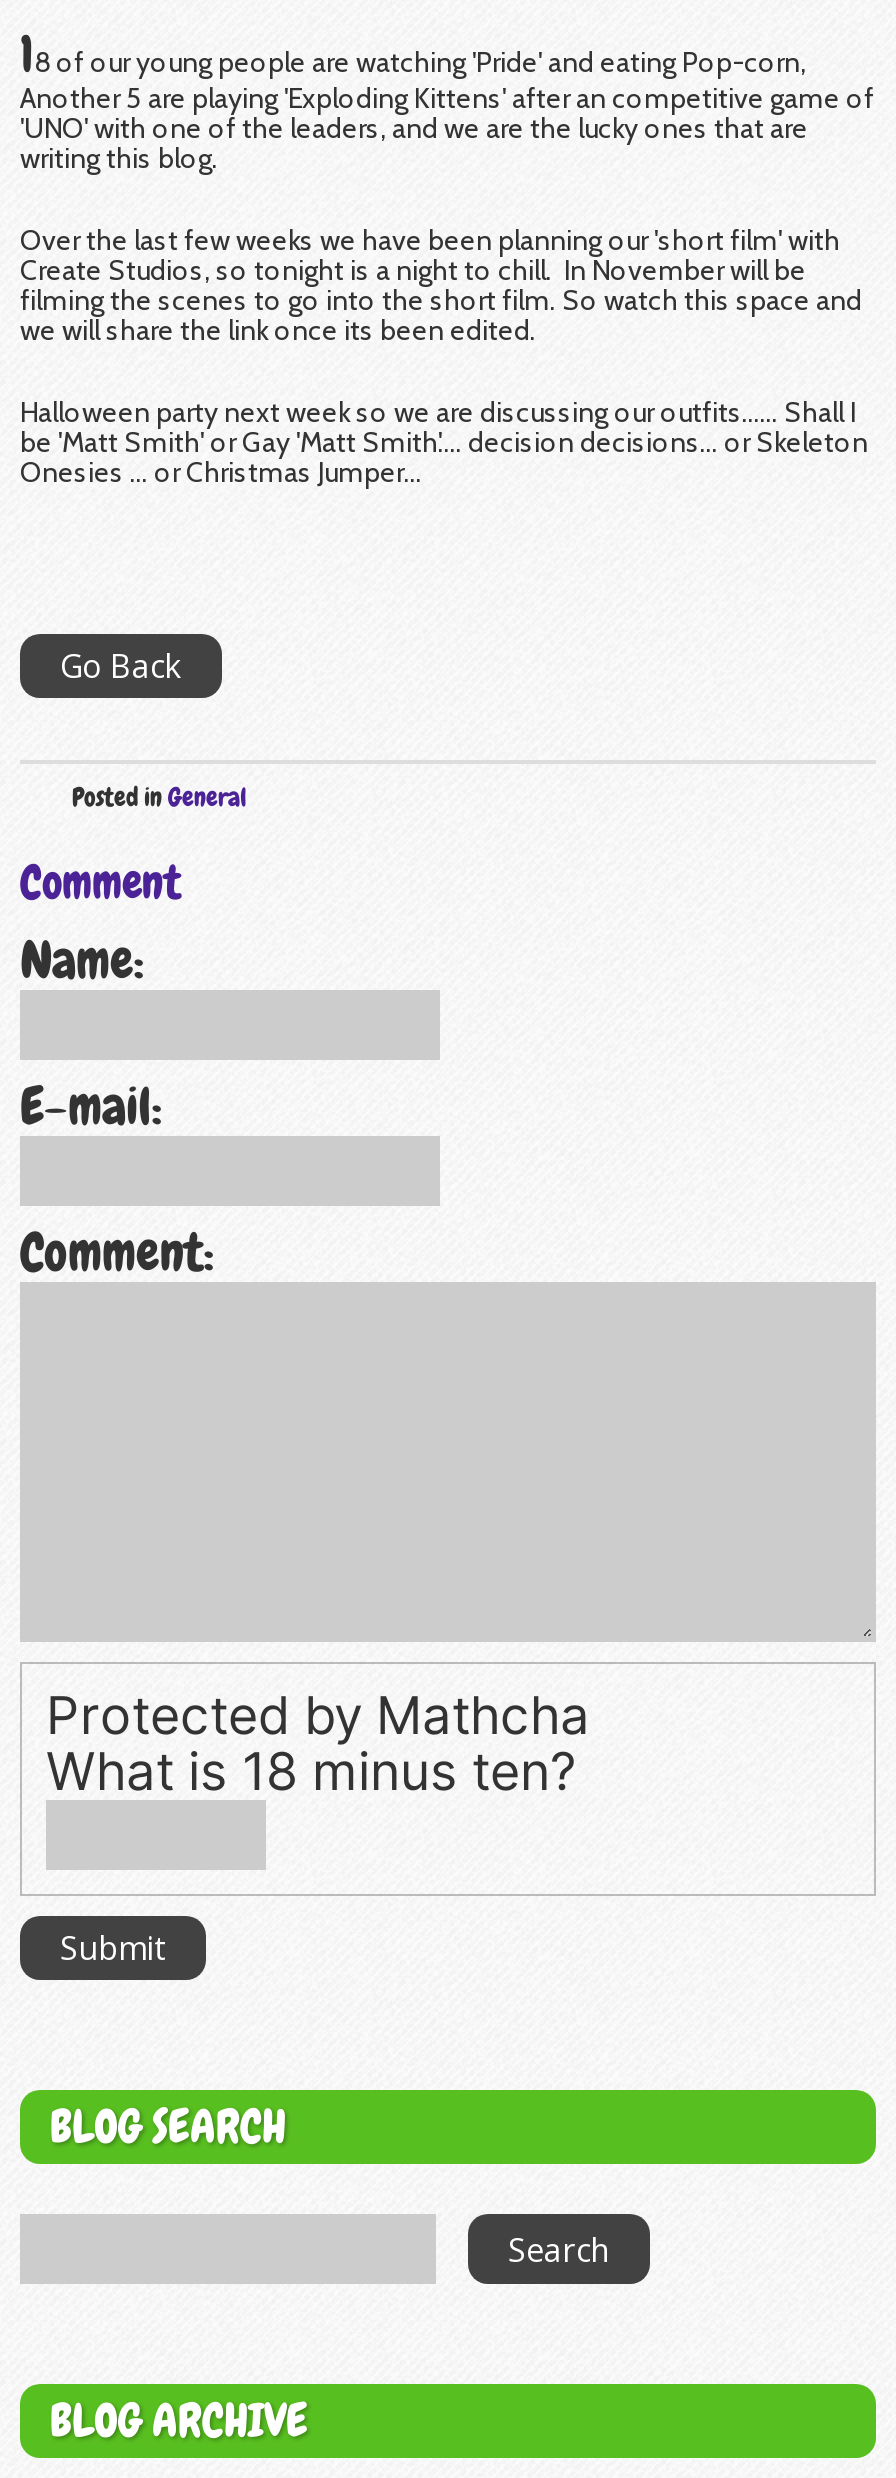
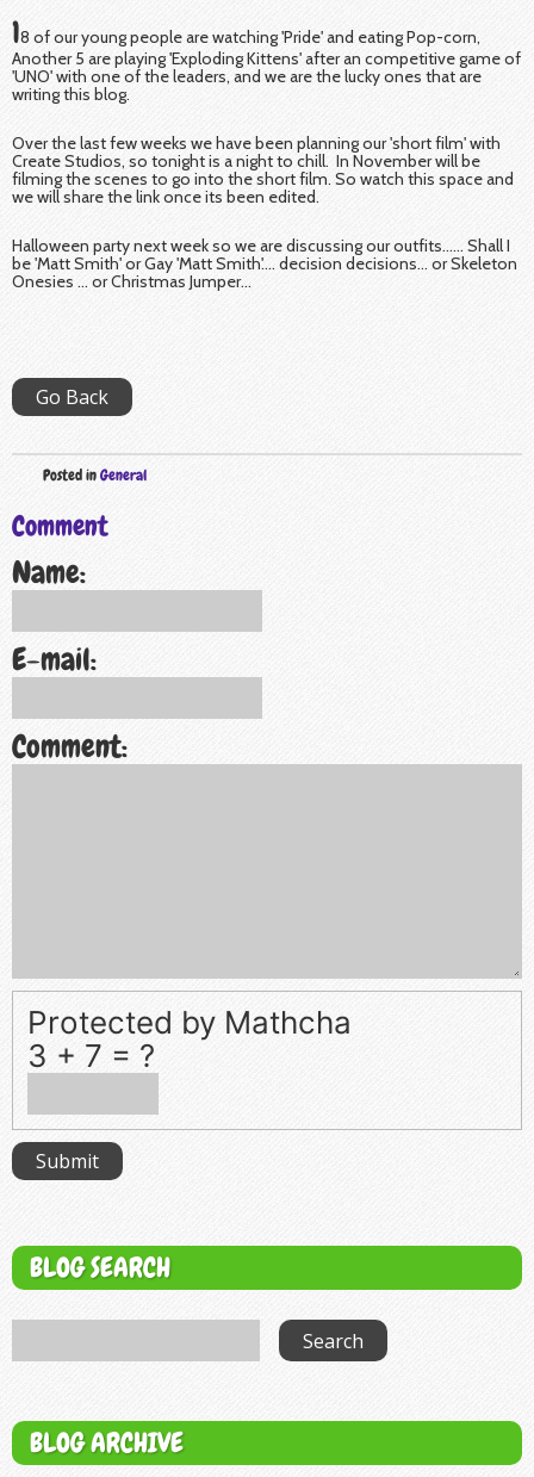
[46,1740,576,1802] What is 18 minus ten? -> [27,1037,155,1074] 3 + 7 = ?

